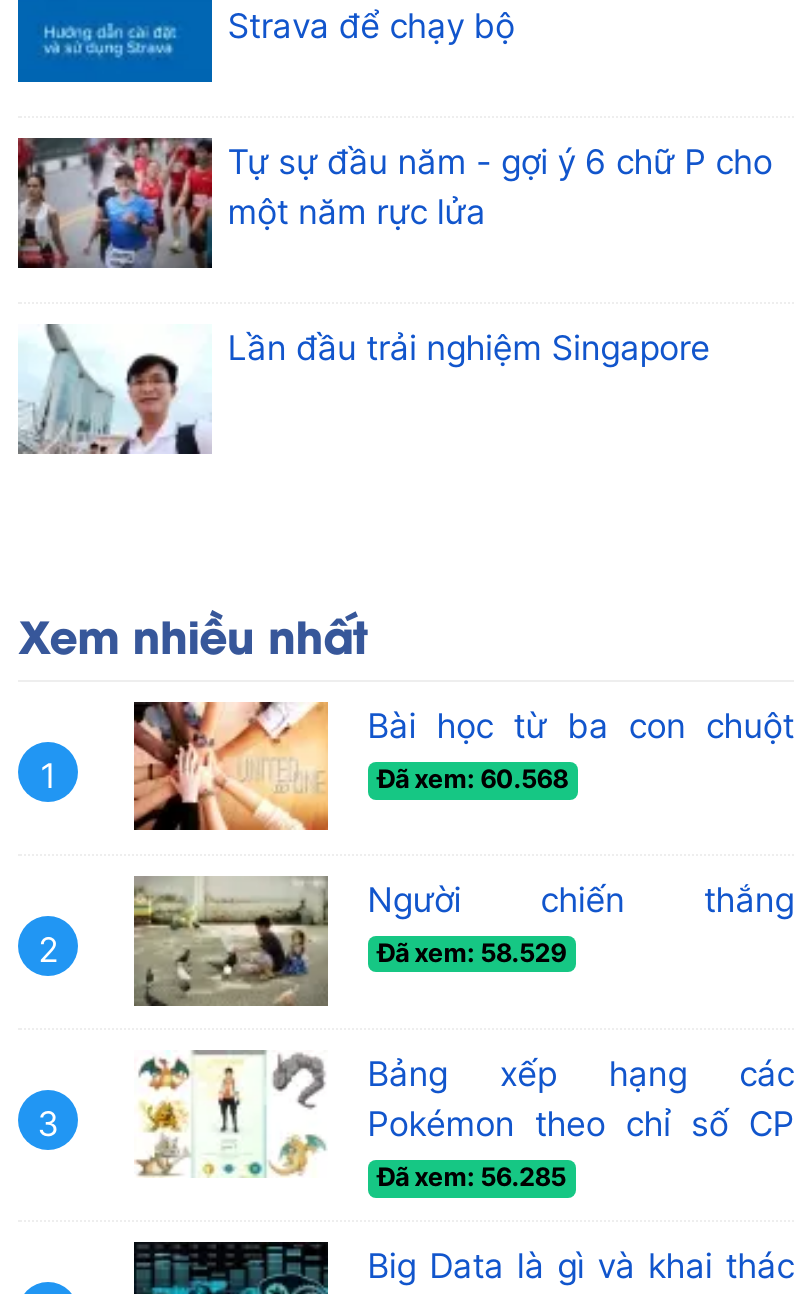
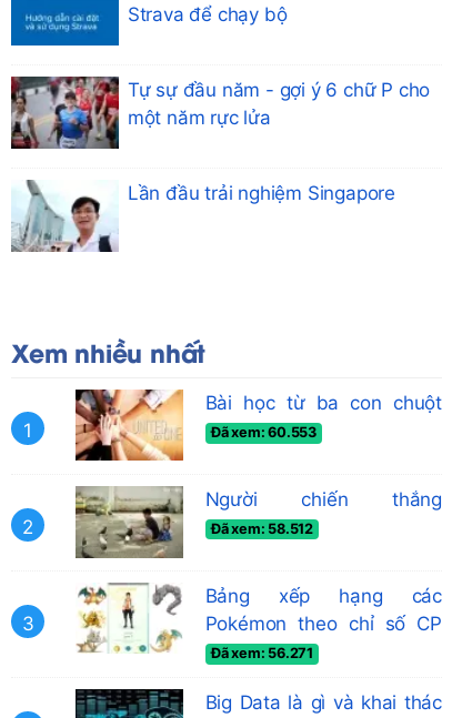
[377,765,568,795] Đã xem: 60.568 -> [211,424,316,441] Đã xem: 60.553
[377,939,566,969] Đã xem: 58.529 -> [211,521,313,537] Đã xem: 58.512
[377,1163,566,1193] Đã xem: 56.285 -> [211,645,313,662] Đã xem: 56.271

